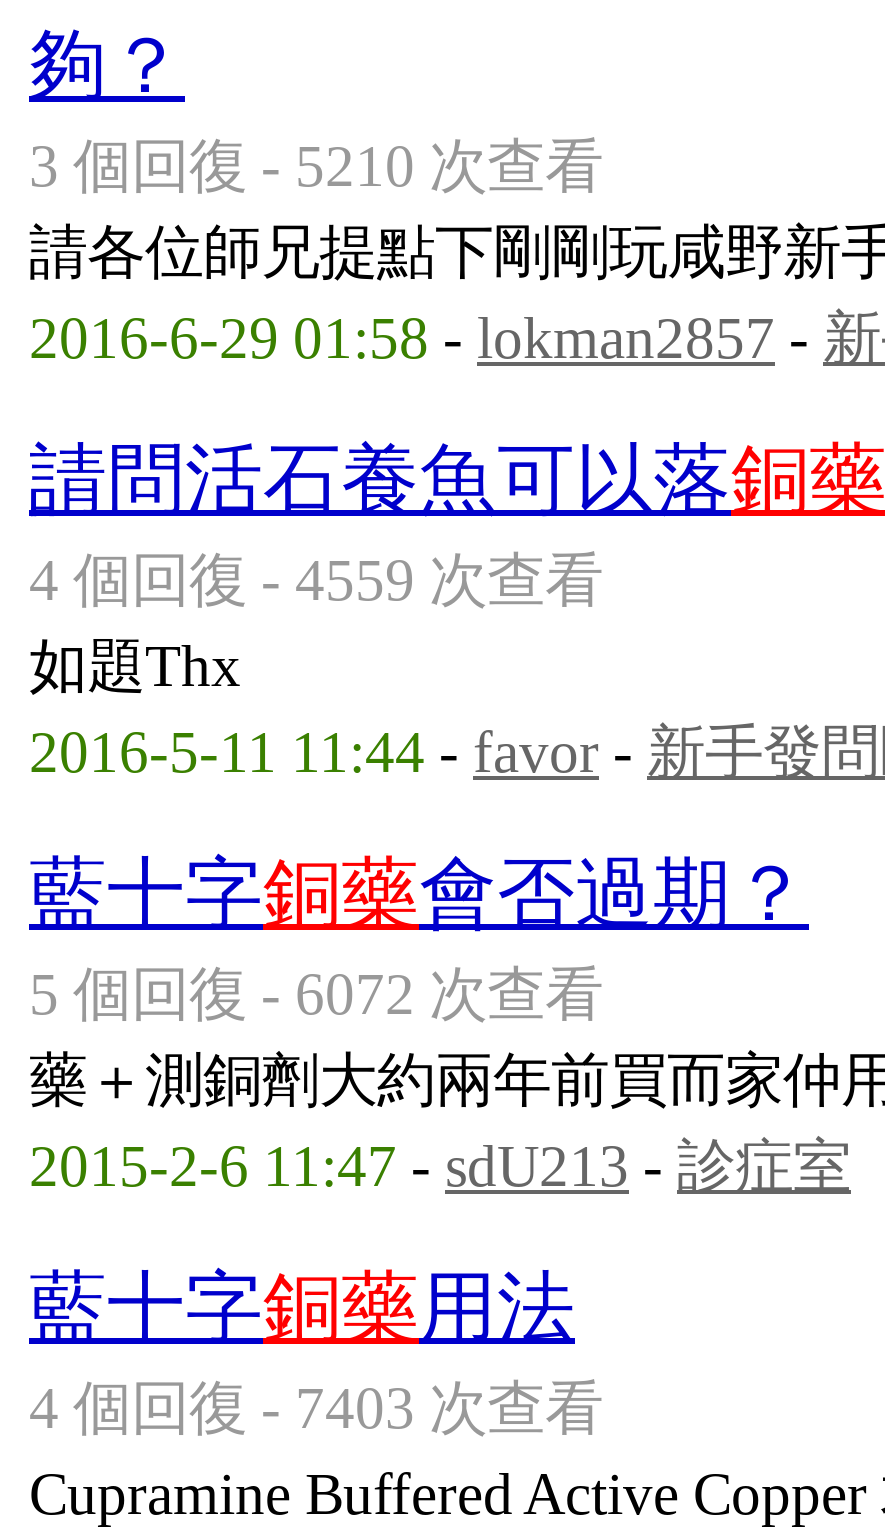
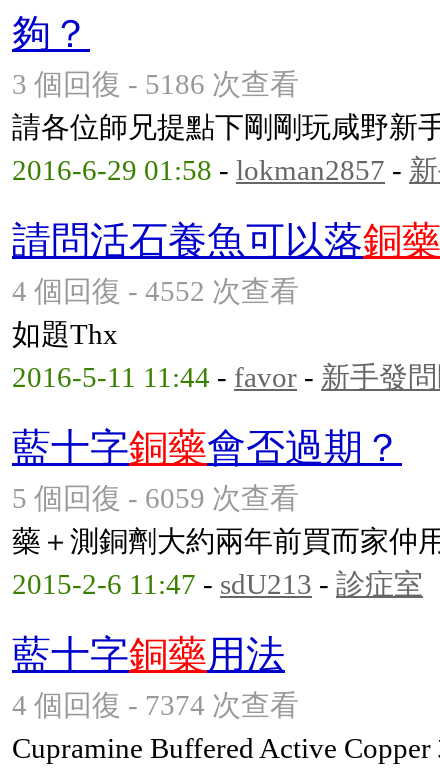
[29,134,603,198] 3 個回復 - 5210 次查看 -> [12,68,299,100] 3 個回復 - 5186 次查看
[29,548,603,612] 4 個回復 - 4559 次查看 -> [12,275,299,307] 4 個回復 - 4552 次查看
[29,962,603,1026] 5 個回復 - 6072 次查看 -> [12,482,299,514] 5 個回復 - 6059 次查看
[29,1376,603,1440] 4 個回復 - 7403 次查看 -> [12,689,299,721] 4 個回復 - 7374 次查看

